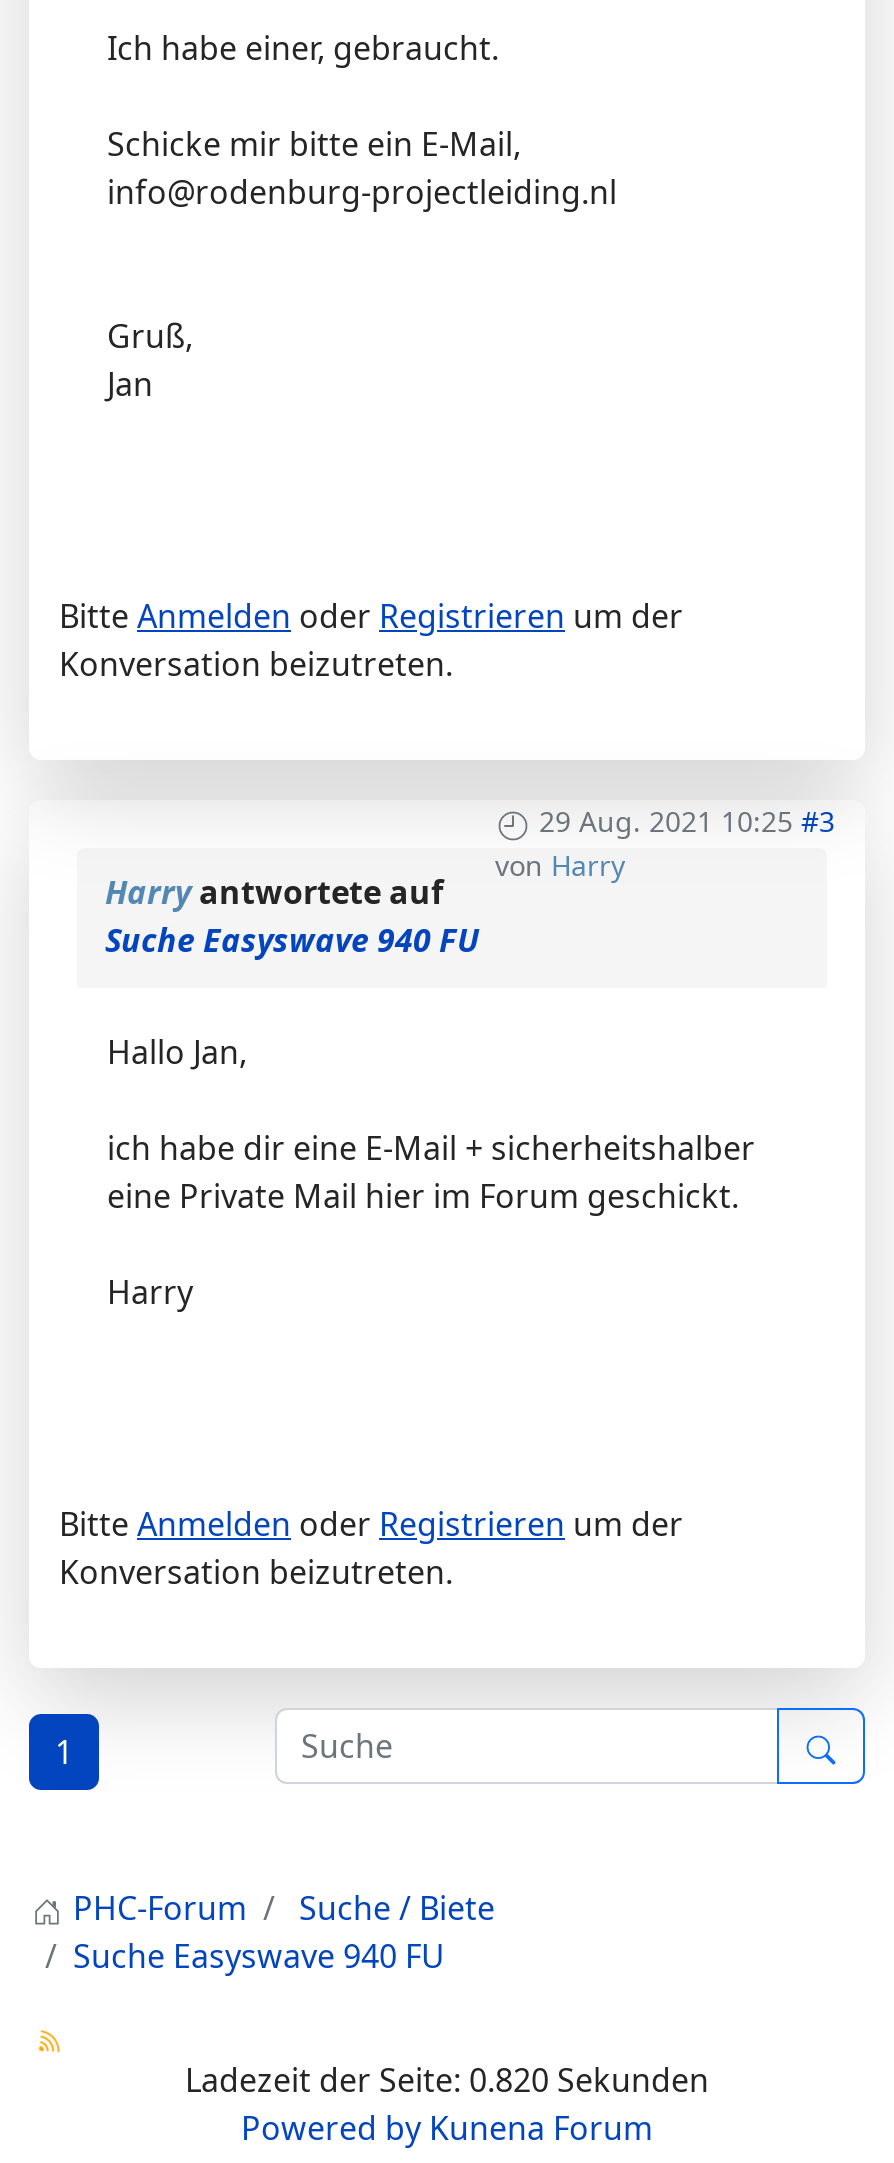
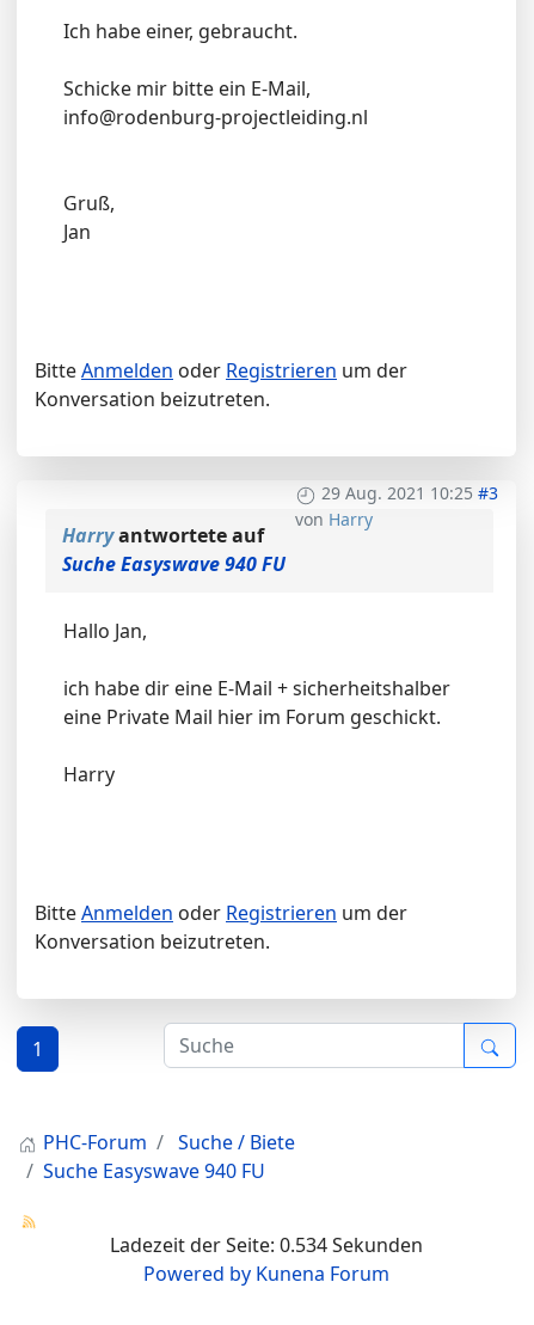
[185,2059,709,2103] Ladezeit der Seite: 0.820 Sekunden -> [110,1232,423,1259] Ladezeit der Seite: 0.534 Sekunden

